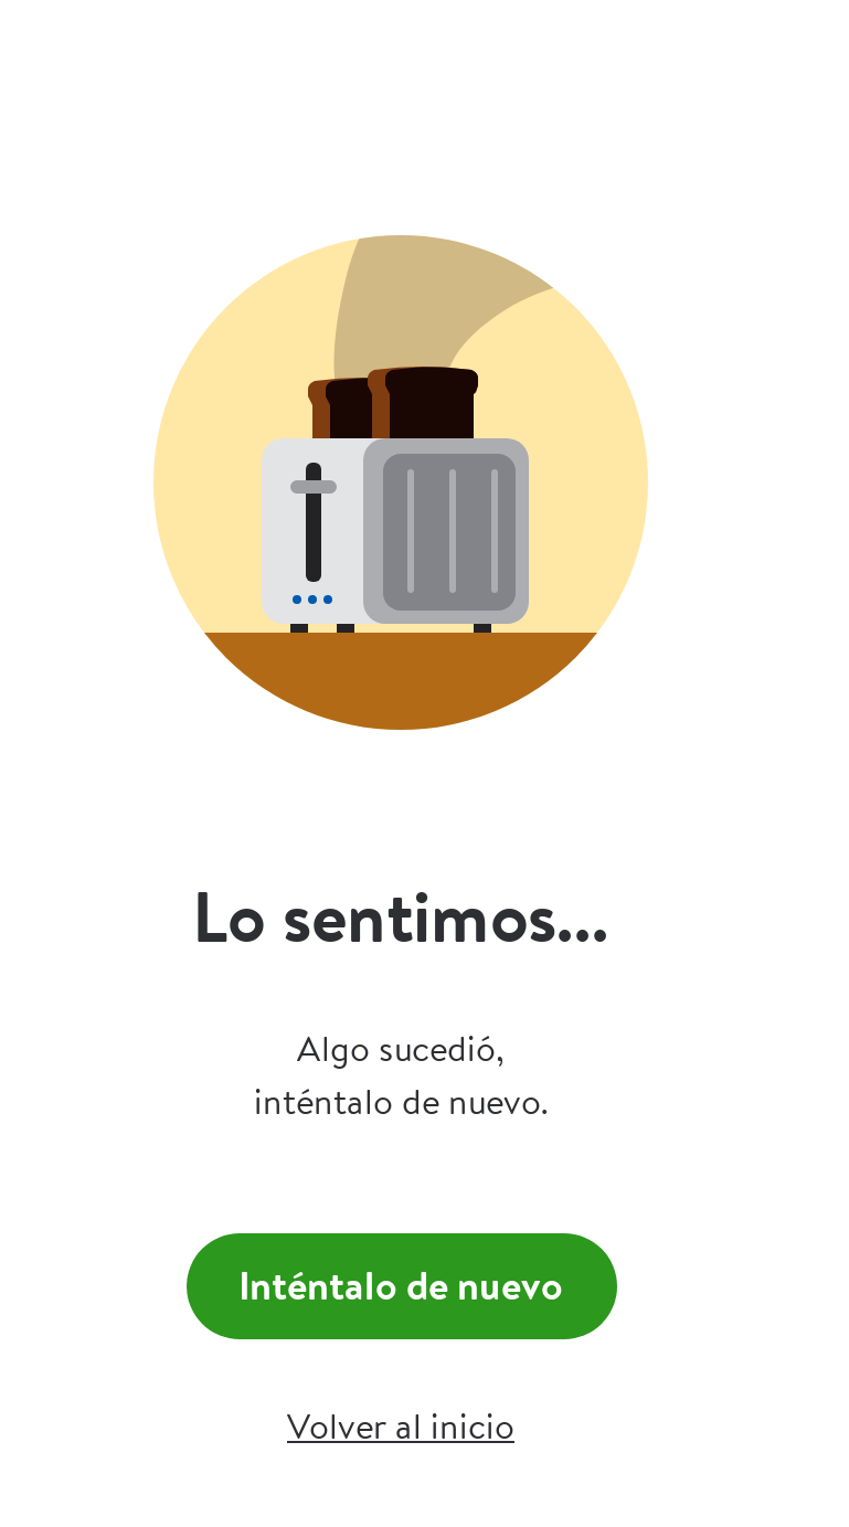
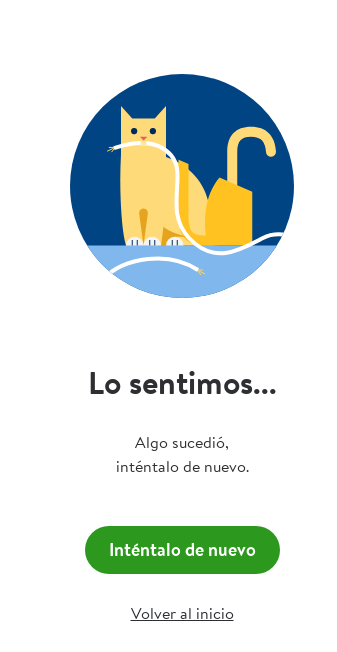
[153,233,648,732] [image] -> [69,73,295,299] [image]

